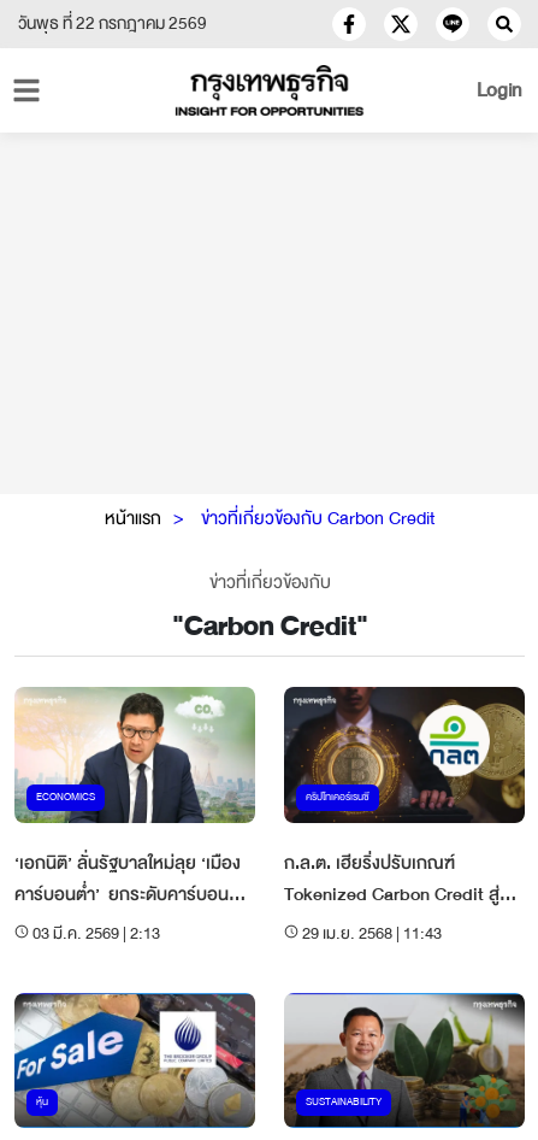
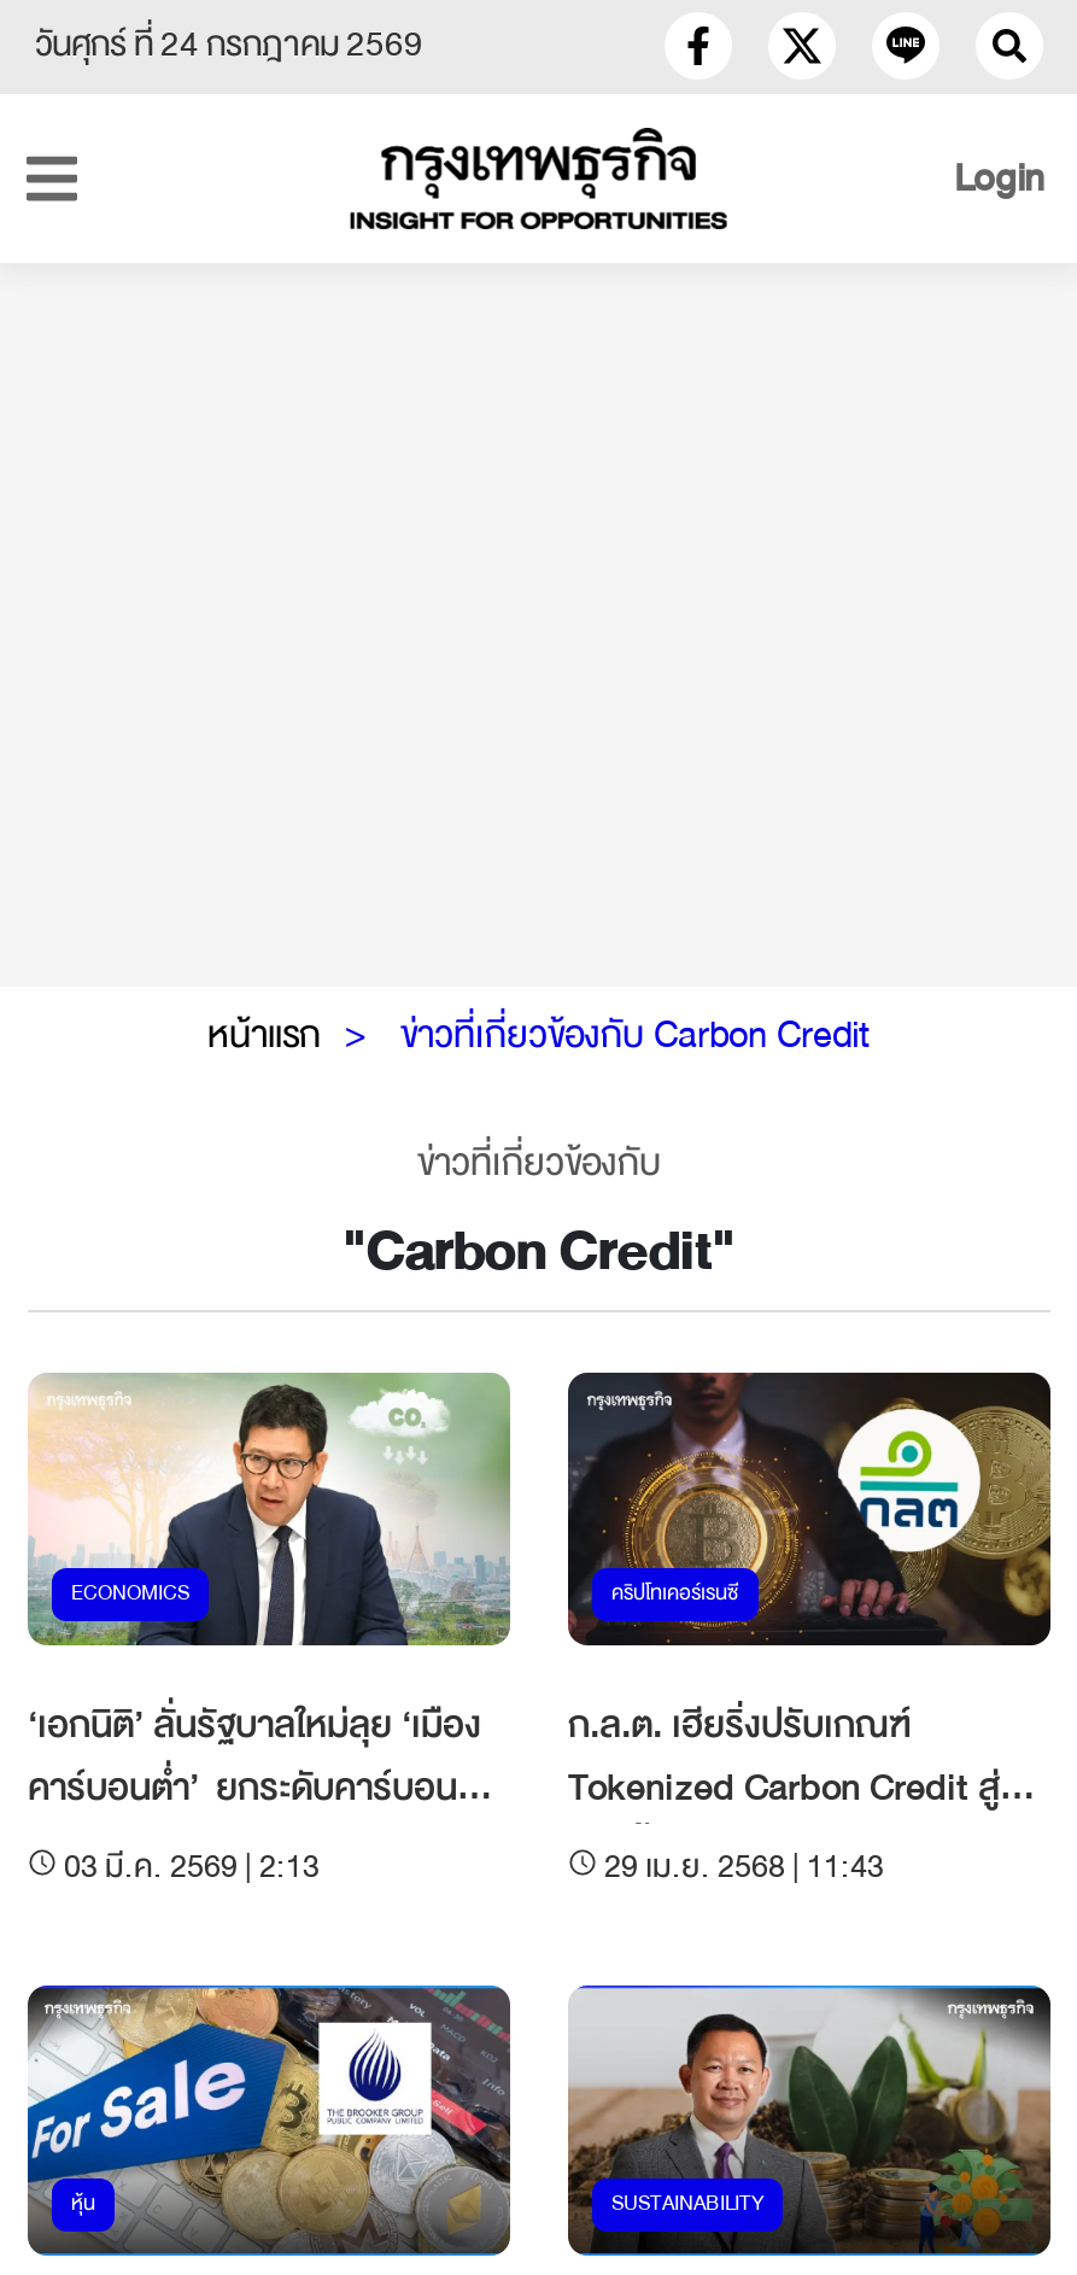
[18,8,207,39] วันพุธ ที่ 22 กรกฎาคม 2569 -> [35,14,423,75] วันศุกร์ ที่ 24 กรกฎาคม 2569

